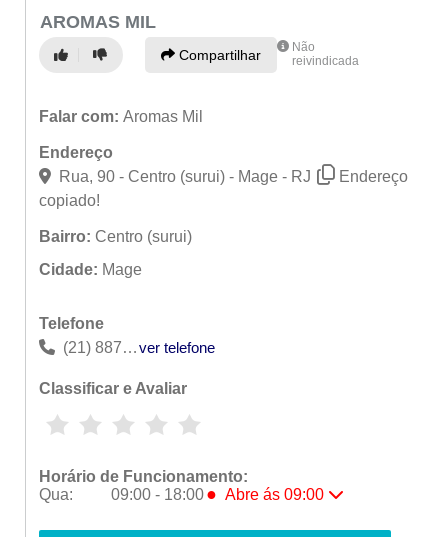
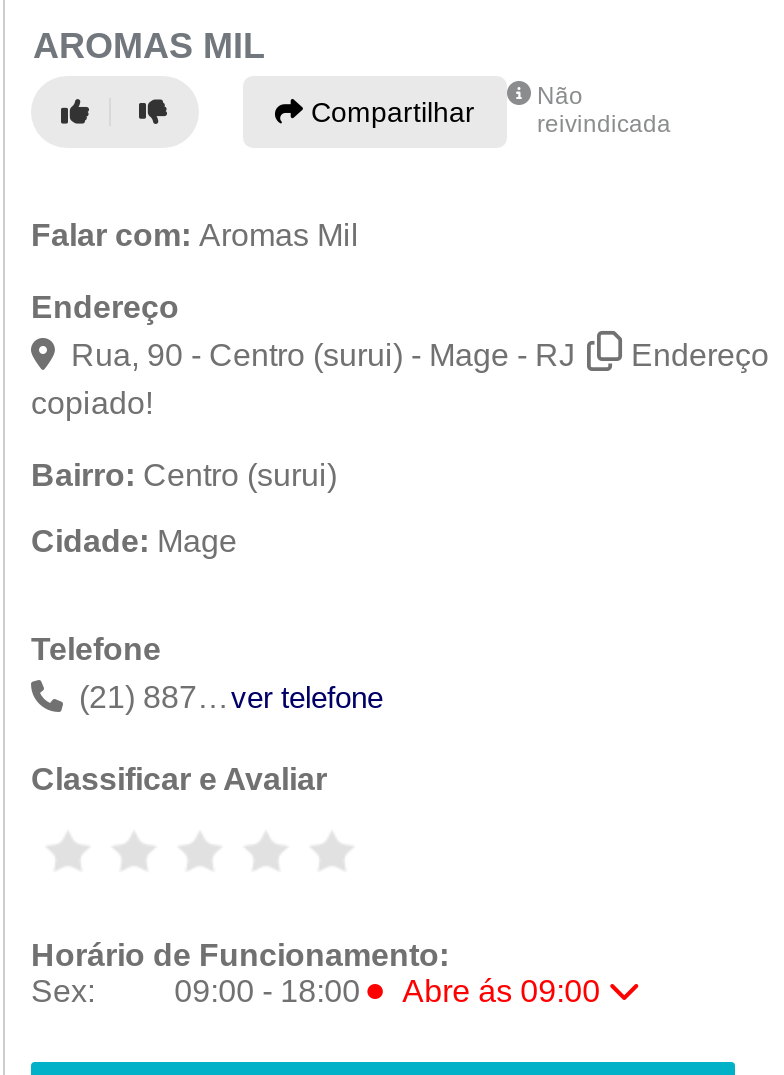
[39,486,73,503] Qua: -> [31,975,95,1009] Sex:

